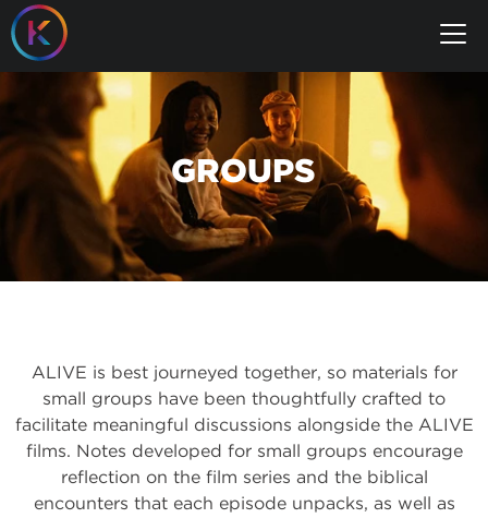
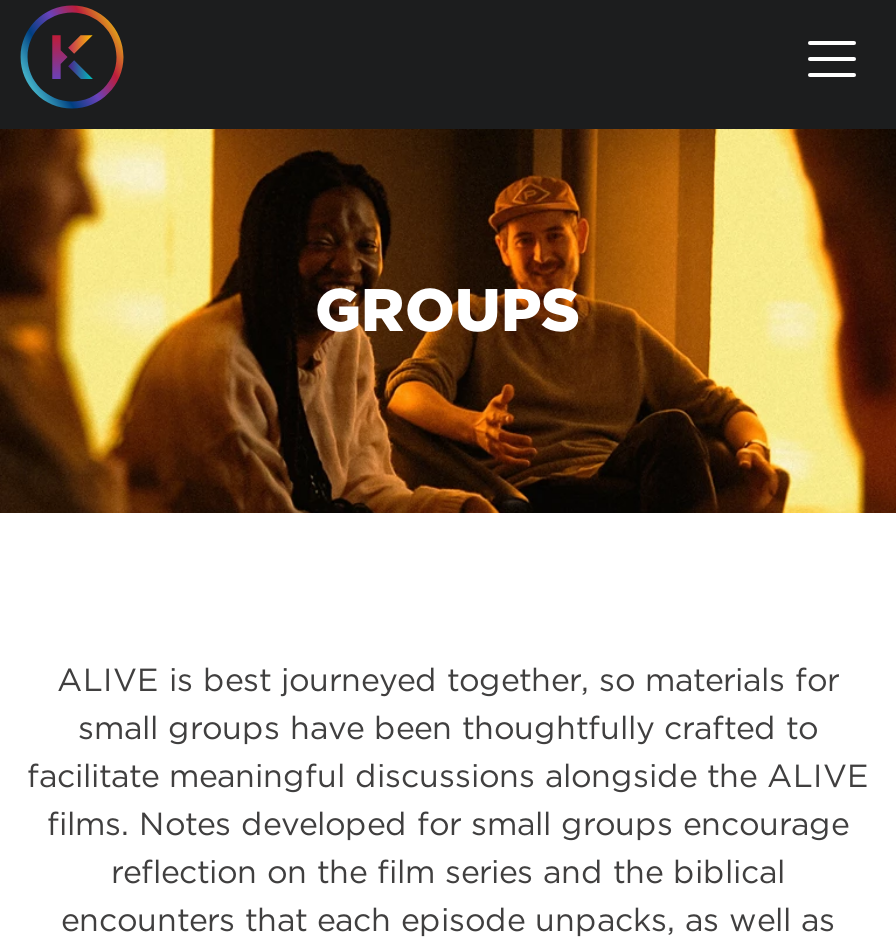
[3,71,485,282] [image] -> [6,127,890,515] [image]

